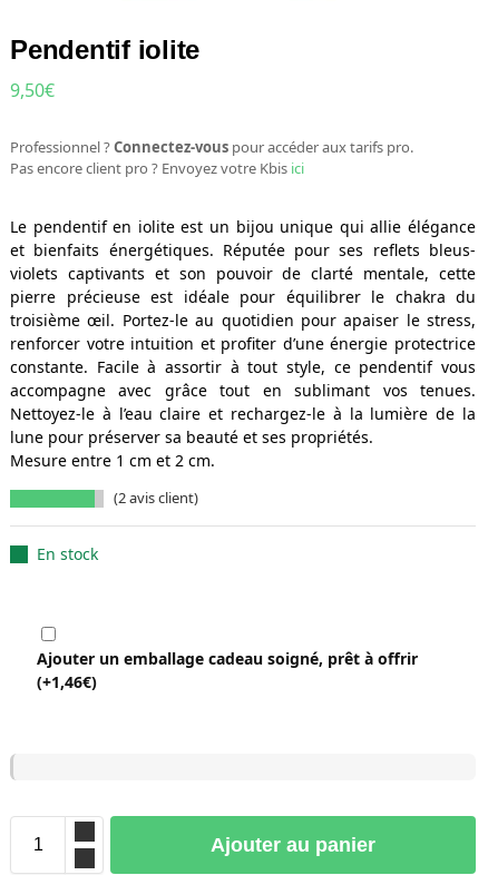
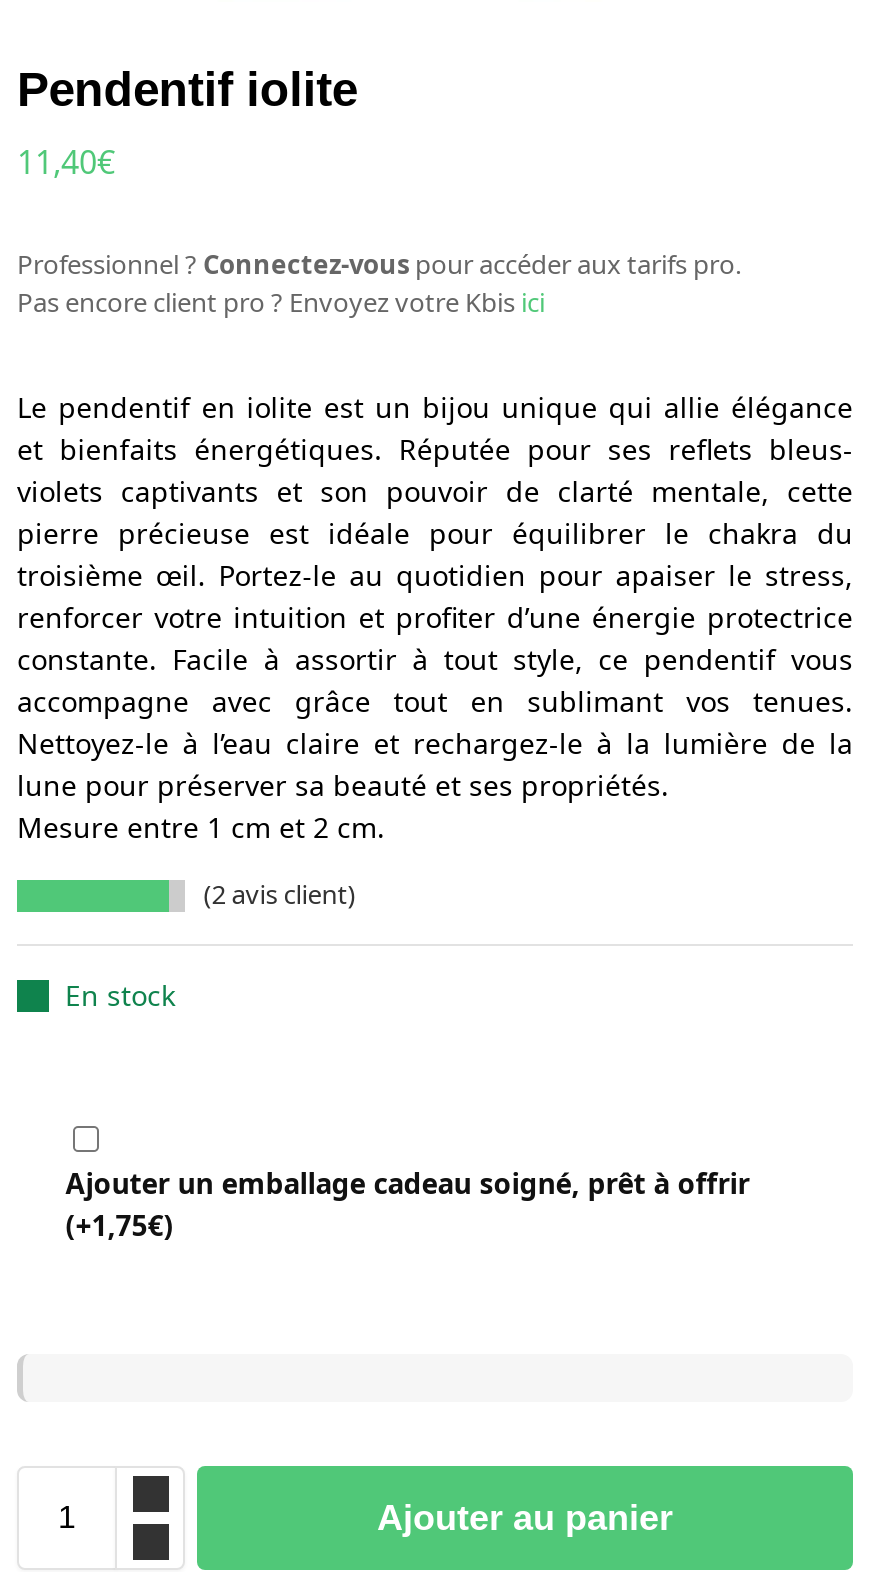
[10,77,55,102] 9,50€ -> [17,139,115,183] 11,40€
[37,671,97,693] (+1,46€) -> [66,1206,174,1244] (+1,75€)

